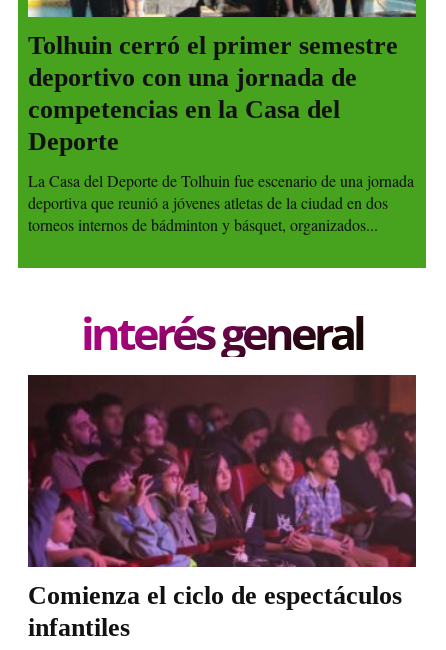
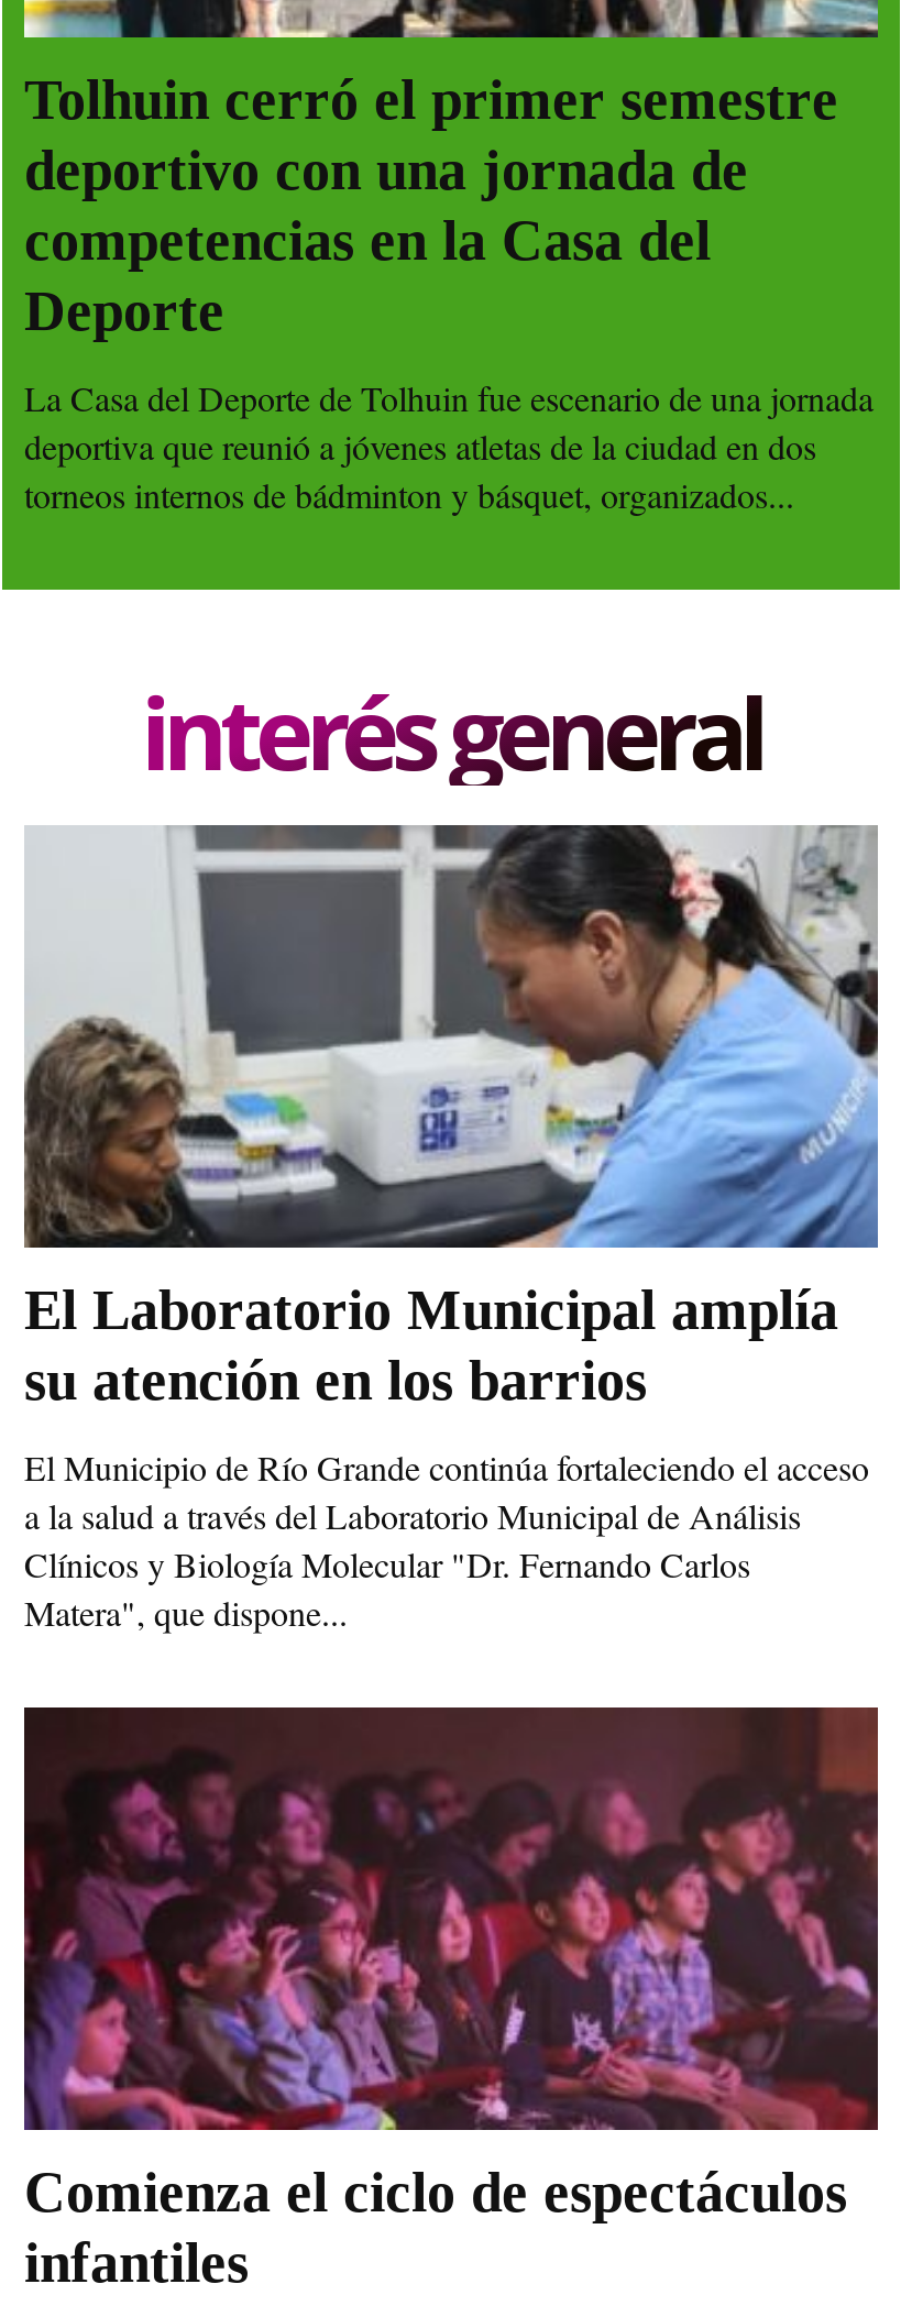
none -> [22,823,880,1635] [image] | El Laboratorio Municipal amplía | su atención en los barrios | El Municipio de Río Grande continúa fortaleciendo el acceso | a la salud a través del Laboratorio Municipal de Análisis | Clínicos y Biología Molecular "Dr. Fernando Carlos | Matera", que dispone...

